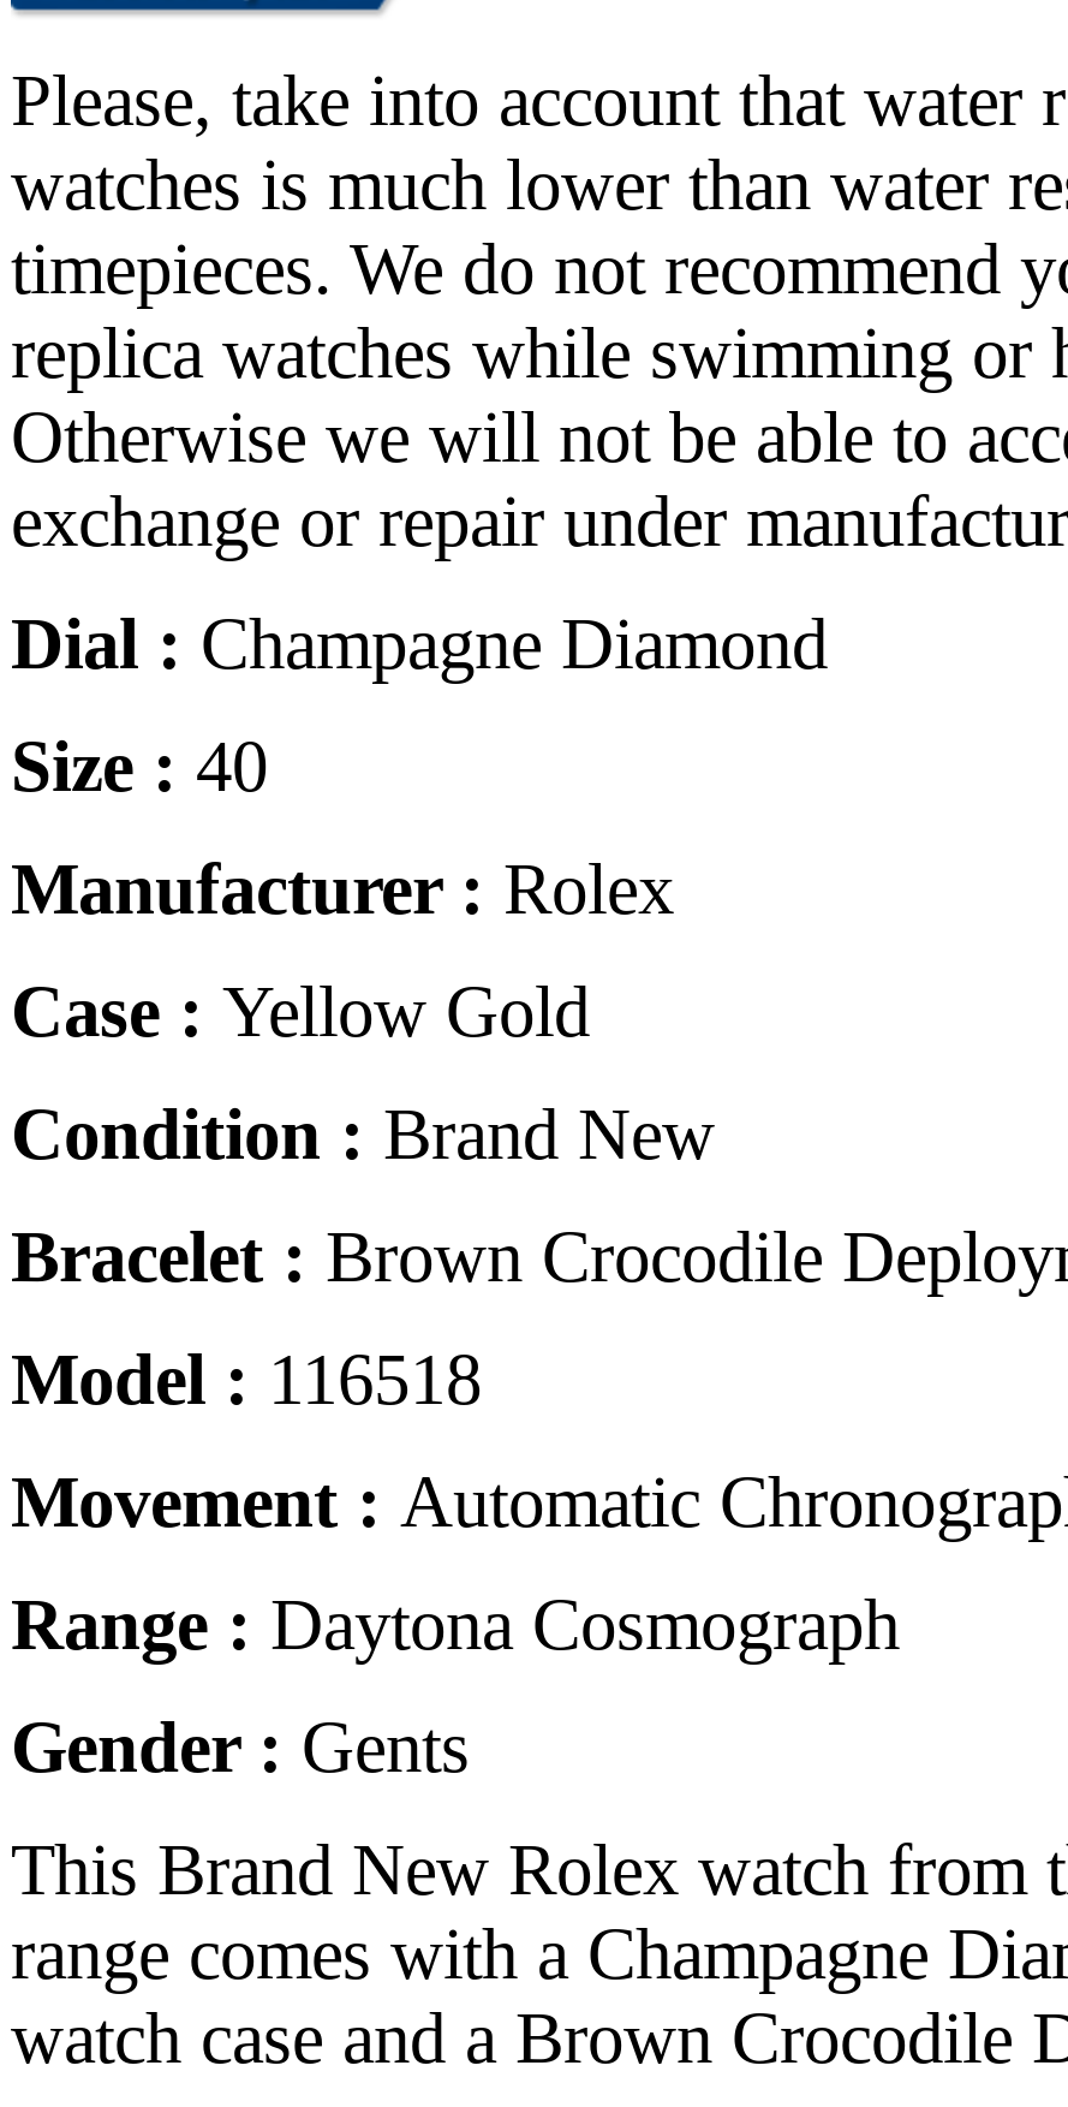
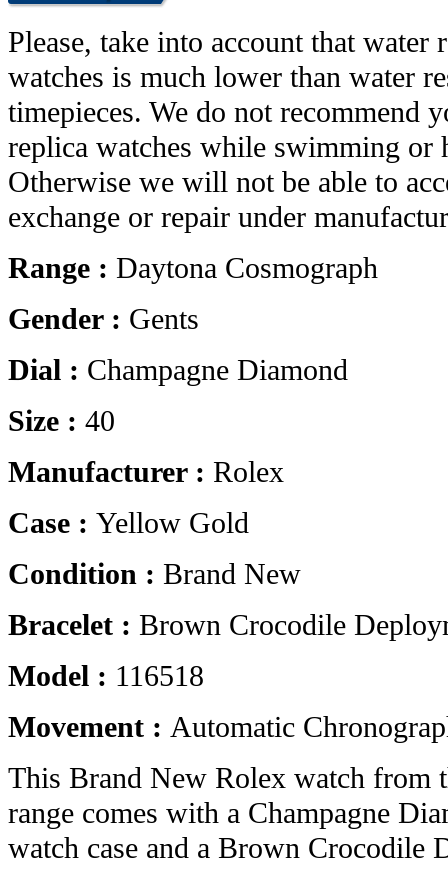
moved [11,604,828,1421] -> [8,353,348,693]: Dial : Champagne Diamond | Size : 40 | Manufacturer : Rolex | Case : Yellow Gold | Condition : Brand New | Model : 116518
moved [11,1585,900,1789] -> [8,251,378,336]: Range : Daytona Cosmograph | Gender : Gents

